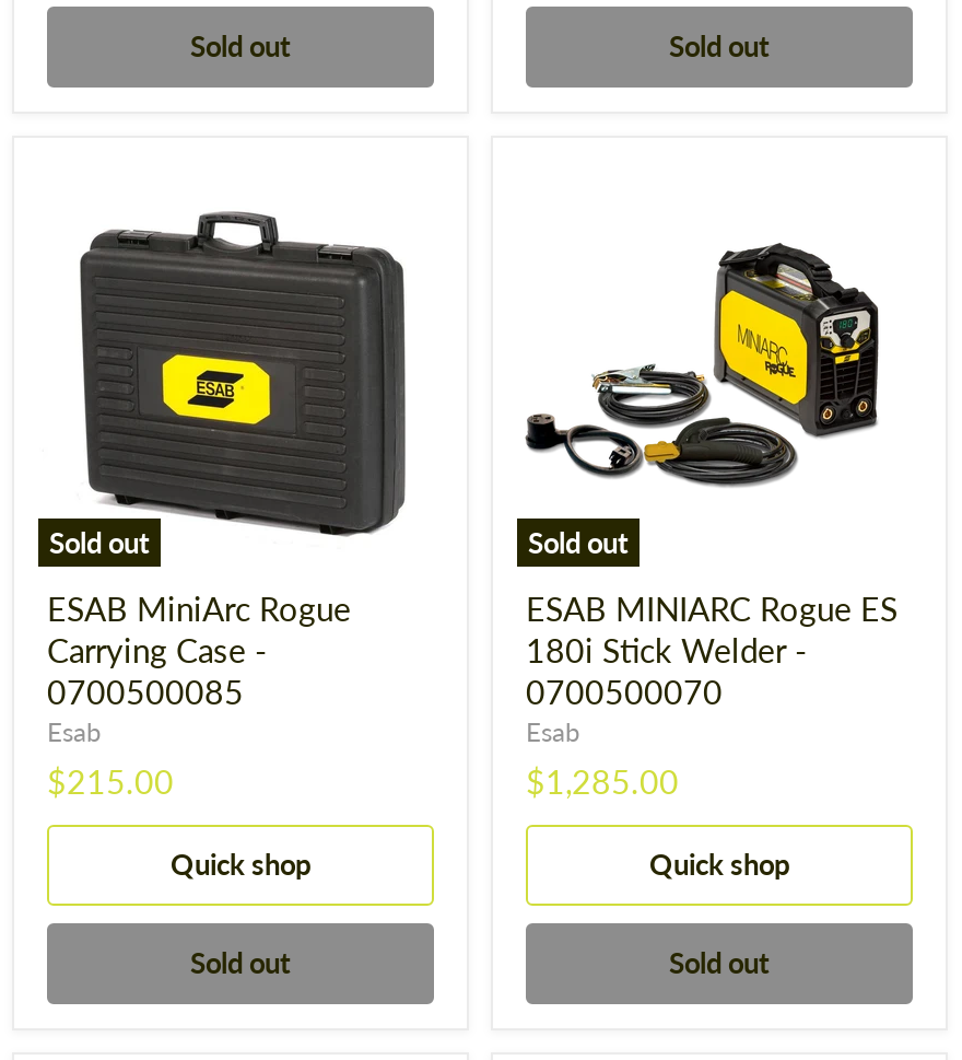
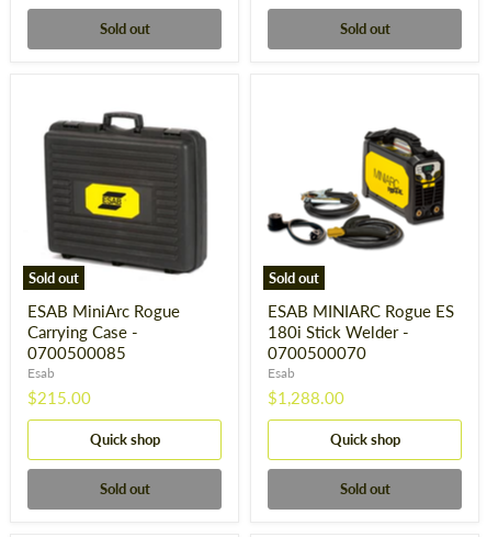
[526,762,679,801] $1,285.00 -> [268,388,344,408] $1,288.00

